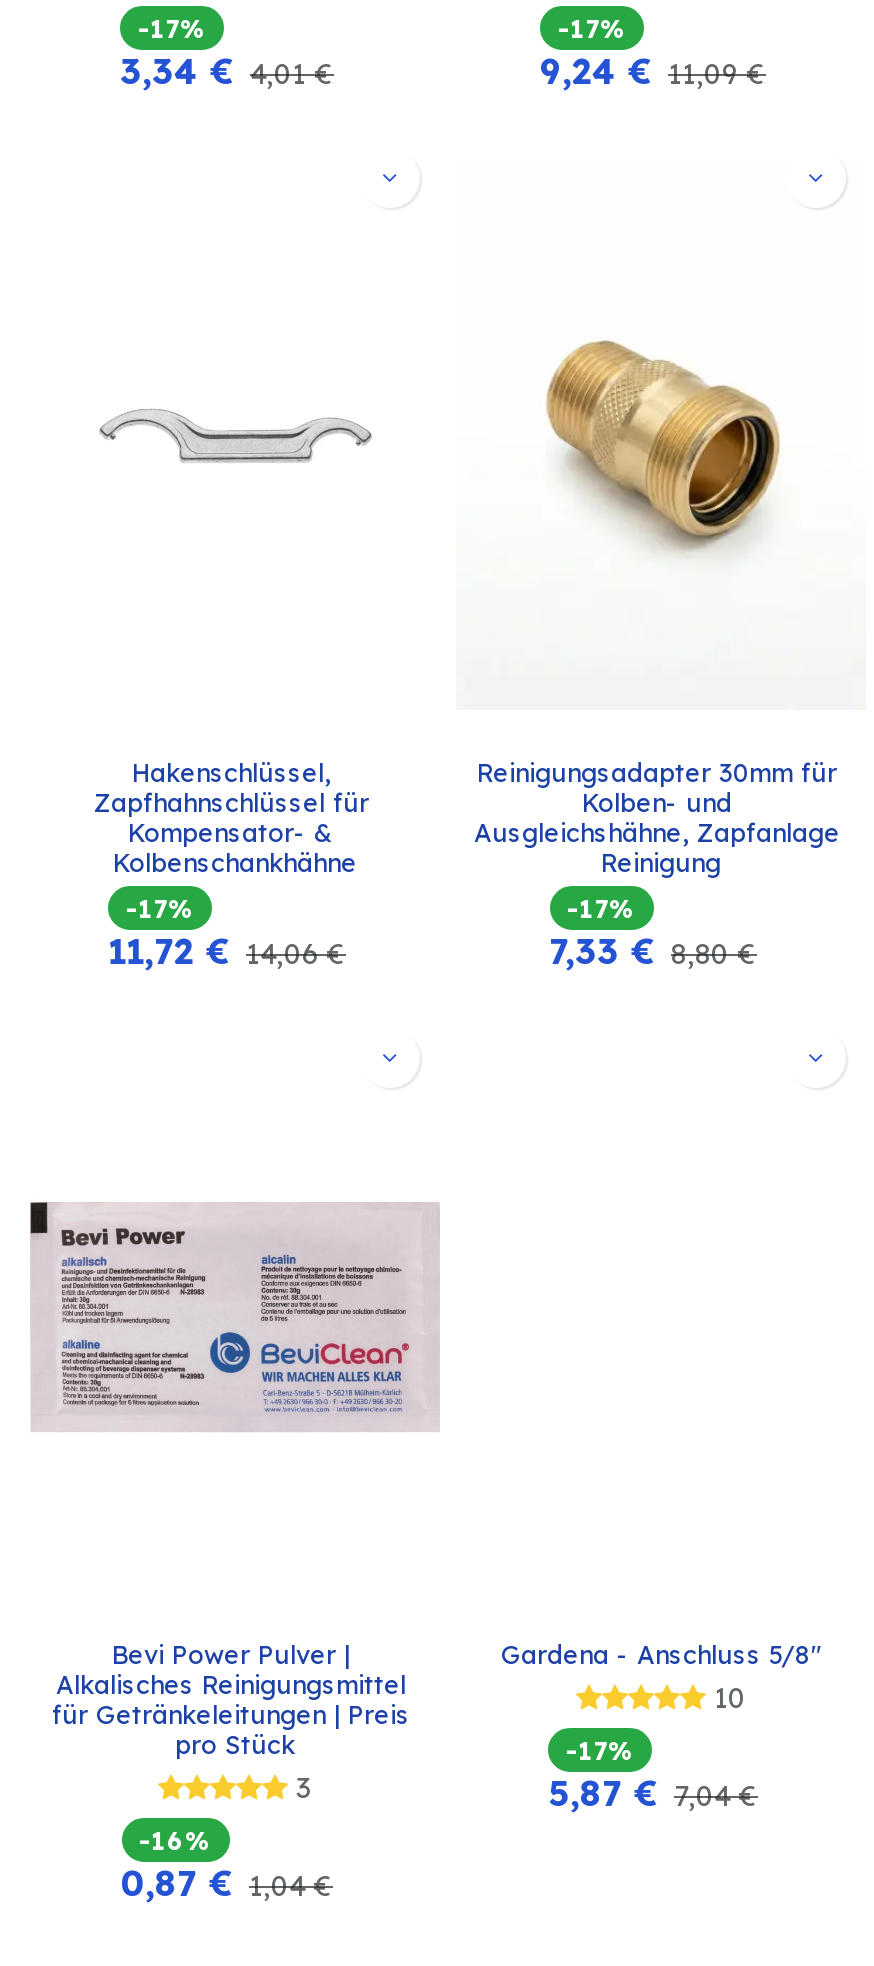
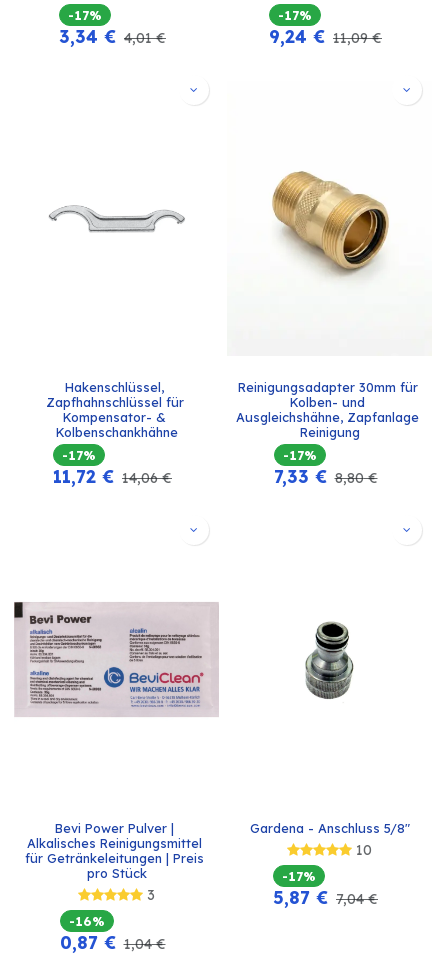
none -> [304,621,354,700] [image]

